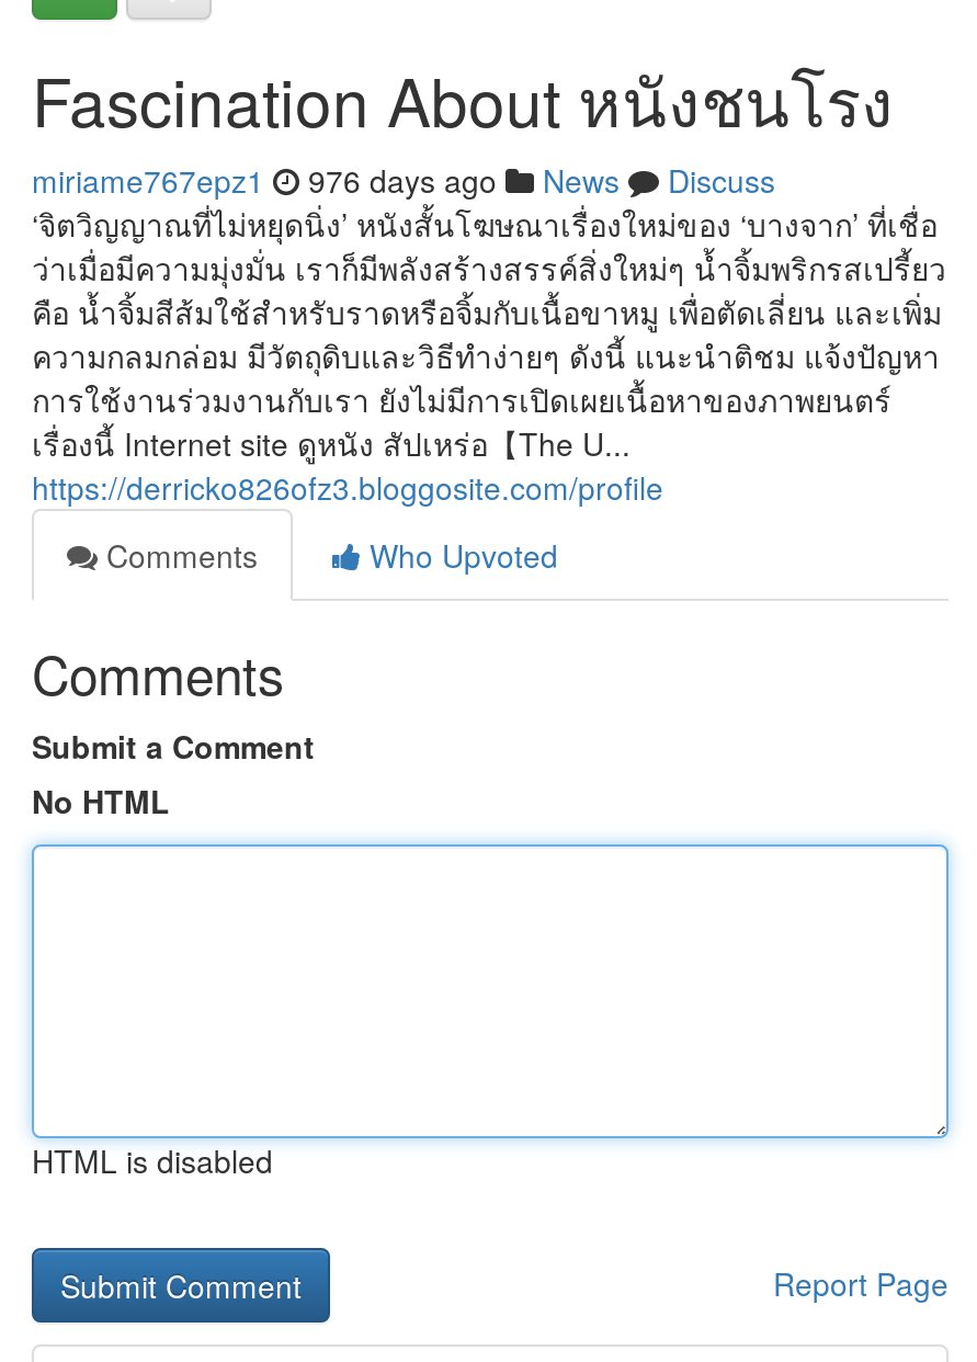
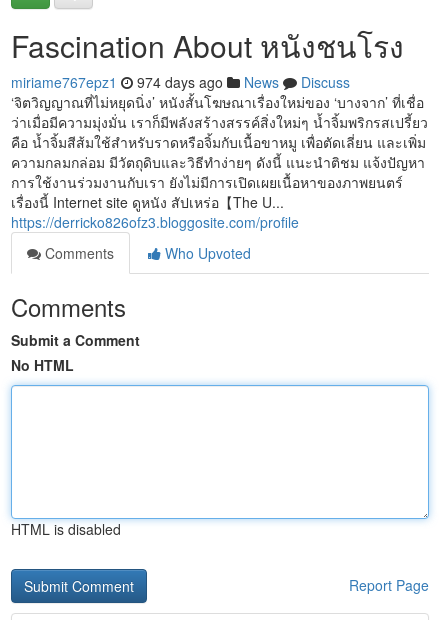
[32,158,775,202] miriame767epz1 976 days ago News Discuss -> [11,72,350,92] miriame767epz1 974 days ago News Discuss

